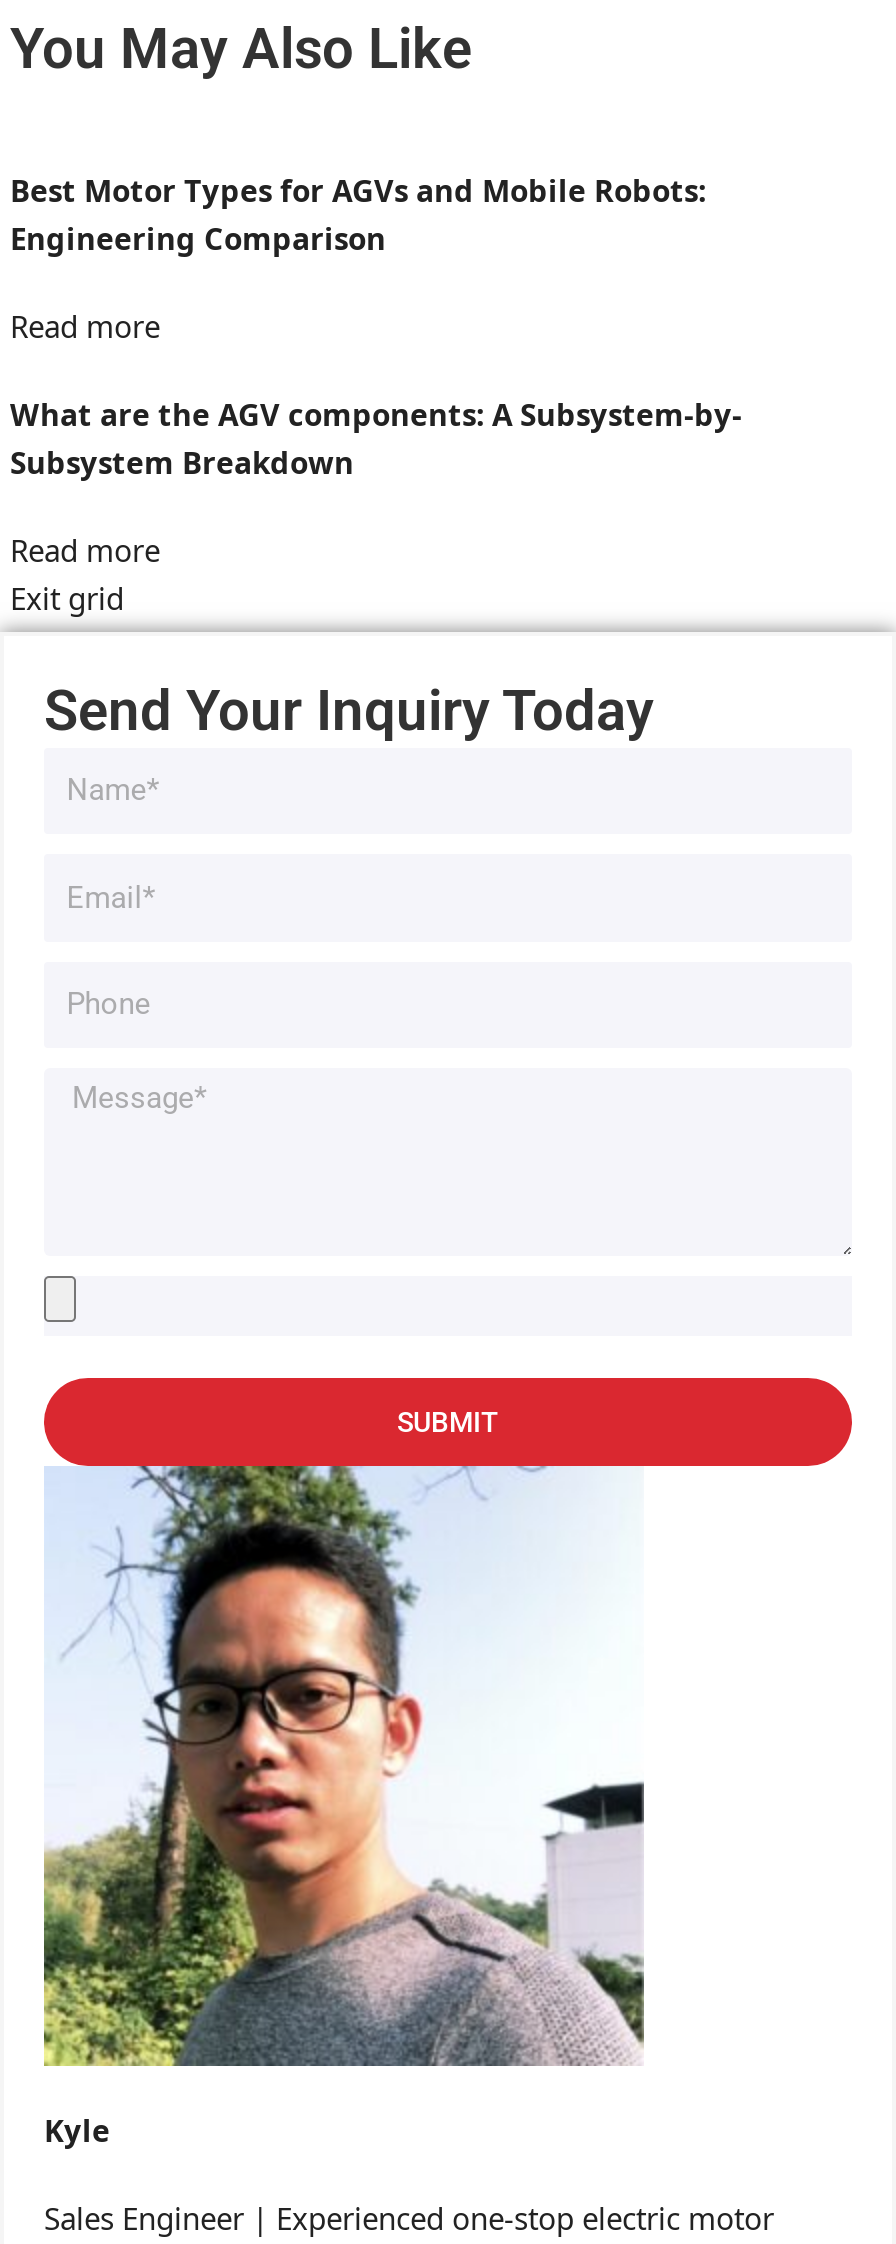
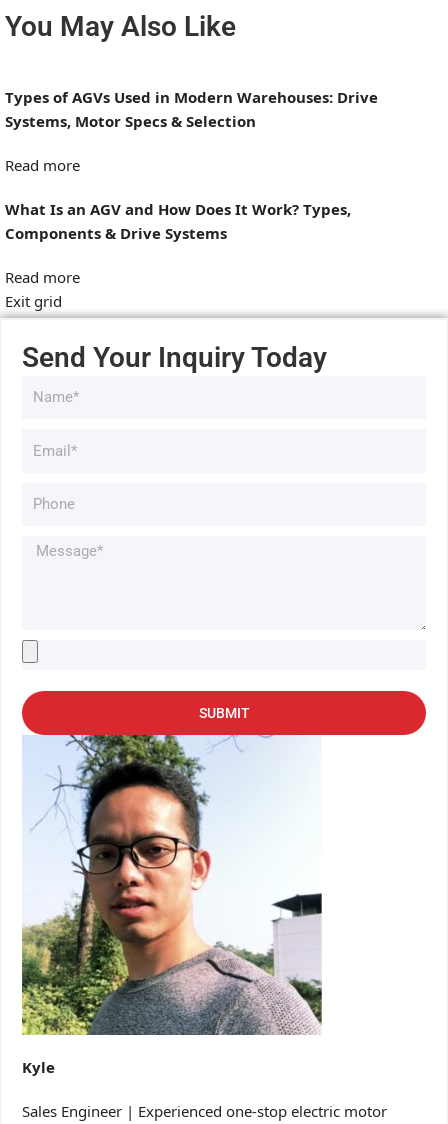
[10,170,706,258] Best Motor Types for AGVs and Mobile Robots: | Engineering Comparison -> [5,87,378,131] Types of AGVs Used in Modern Warehouses: Drive | Systems, Motor Specs & Selection
[10,394,742,482] What are the AGV components: A Subsystem-by- | Subsystem Breakdown -> [5,199,351,243] What Is an AGV and How Does It Work? Types, | Components & Drive Systems

